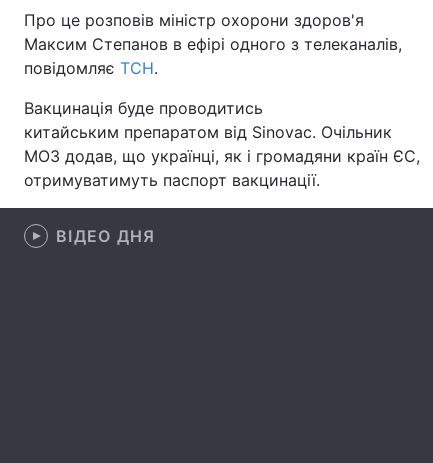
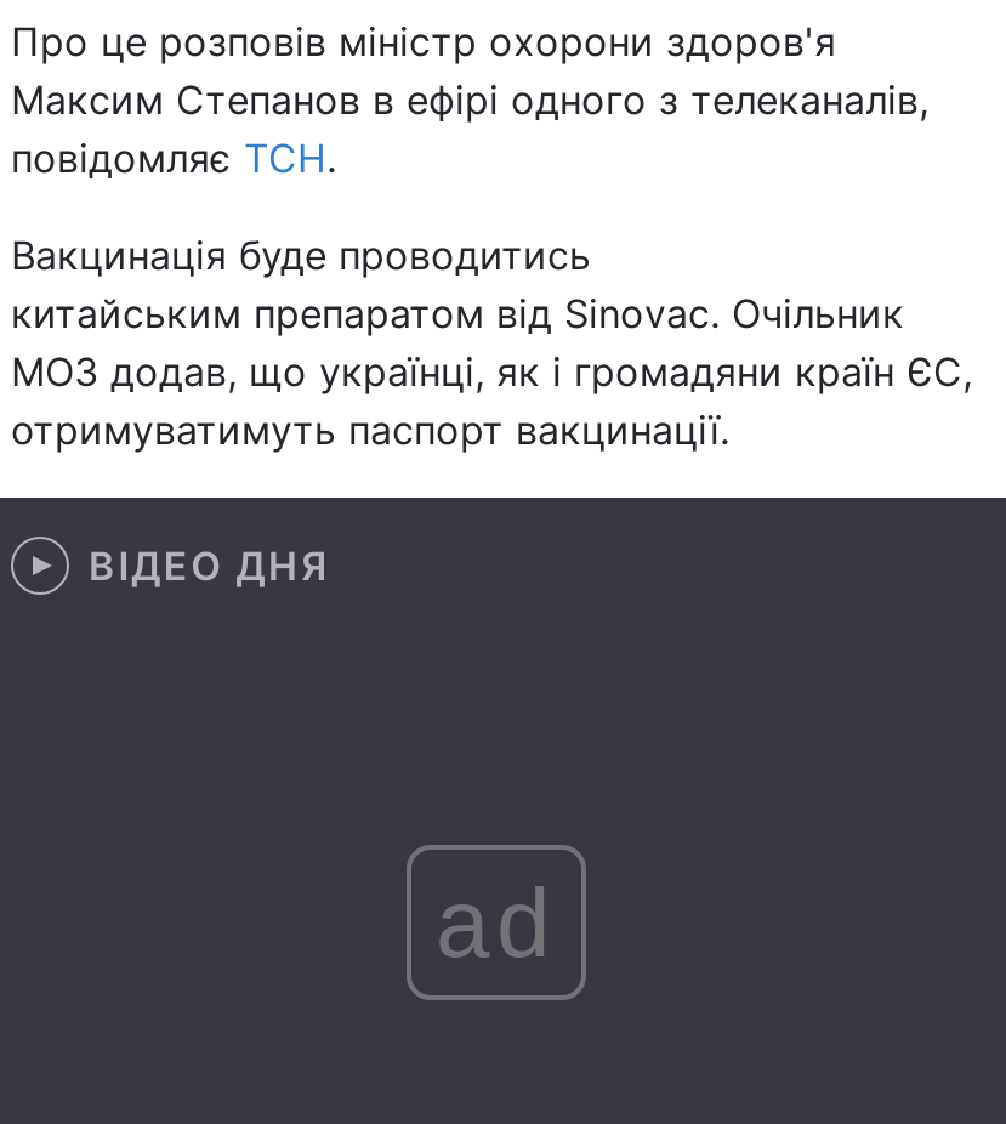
none -> [436,868,557,975] ad

